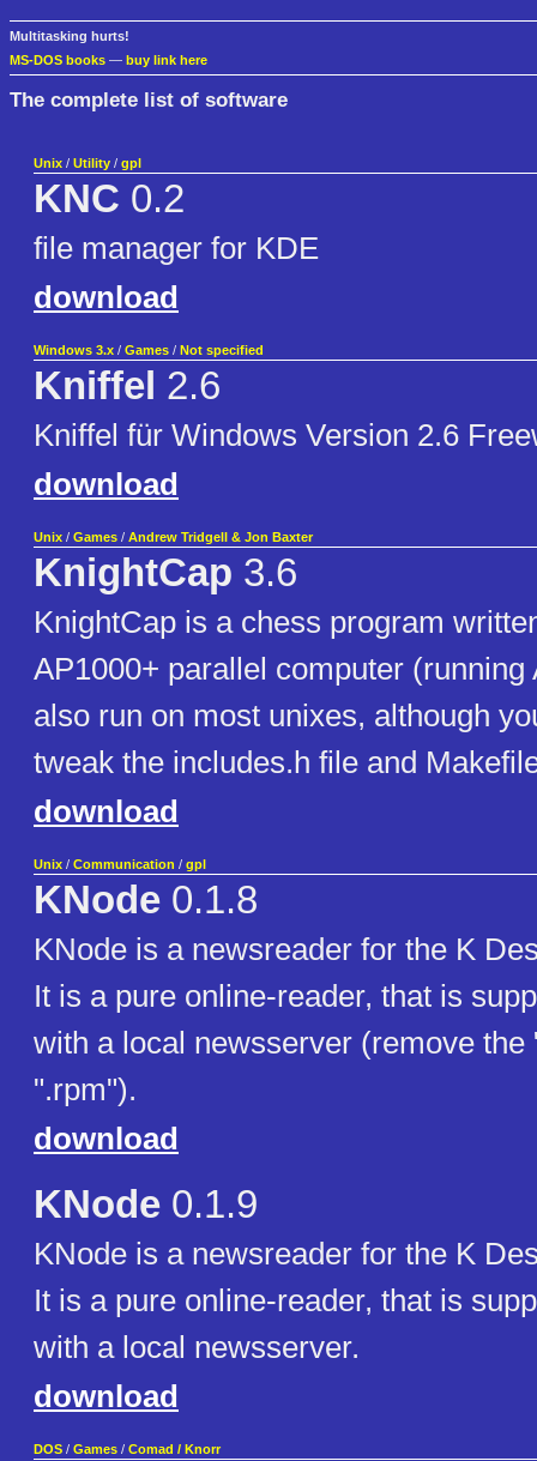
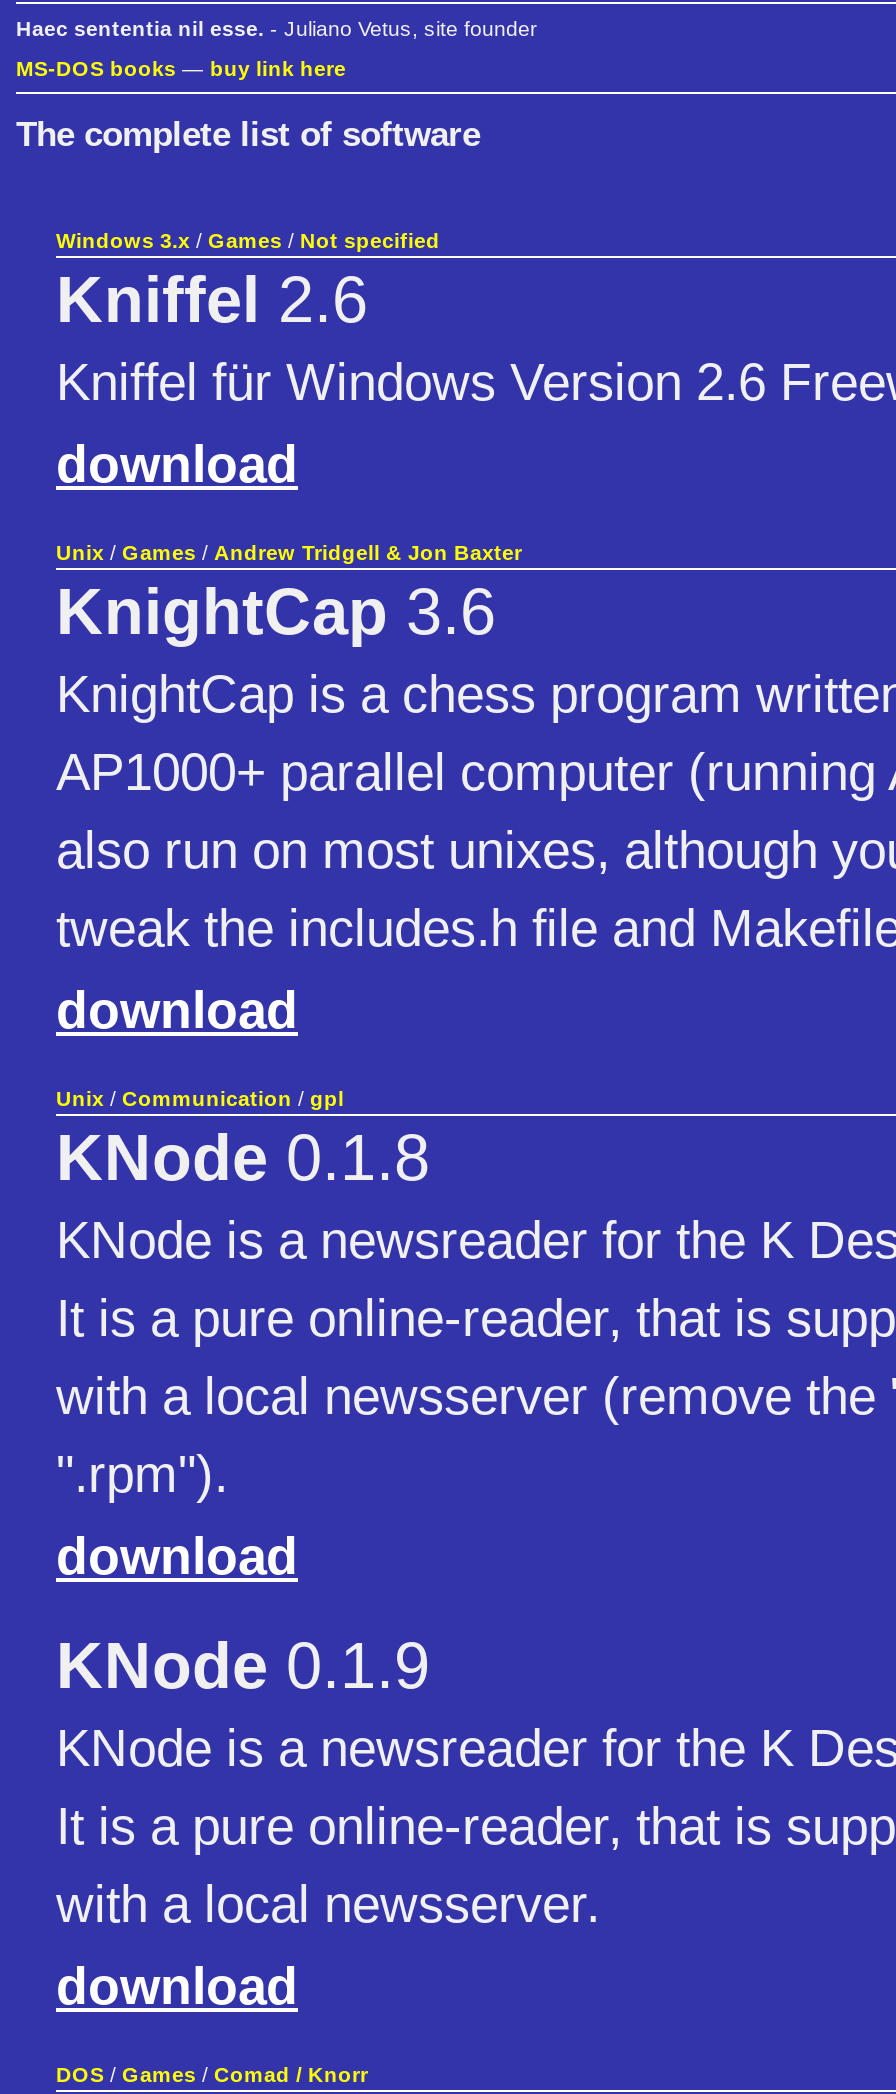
[10,29,129,43] Multitasking hurts! -> [16,16,538,40] Haec sententia nil esse. - Juliano Vetus, site founder
[34,156,319,316] Unix / Utility / gpl | KNC 0.2 | file manager for KDE | download -> none

